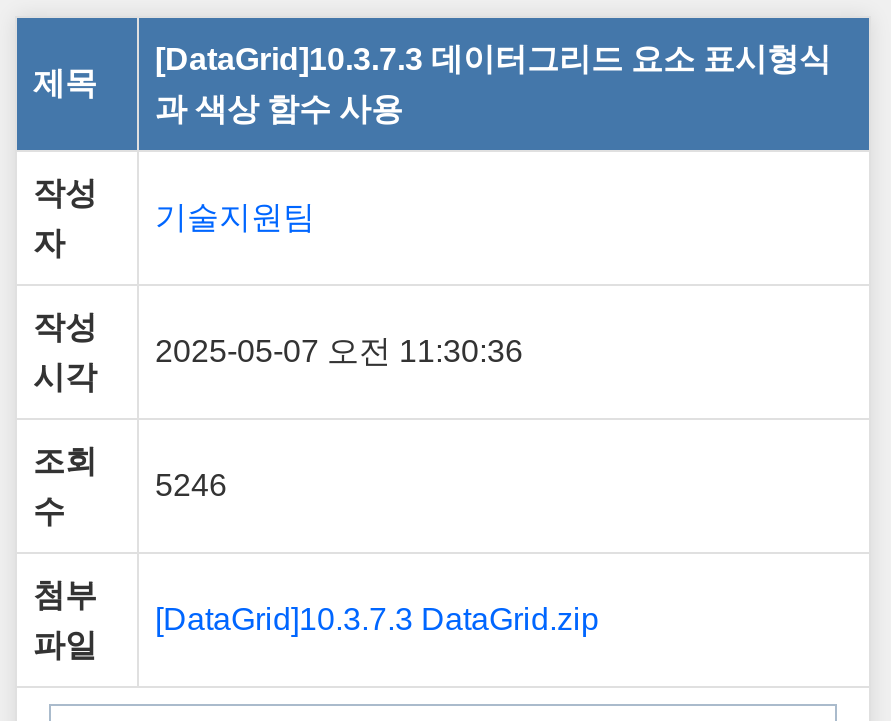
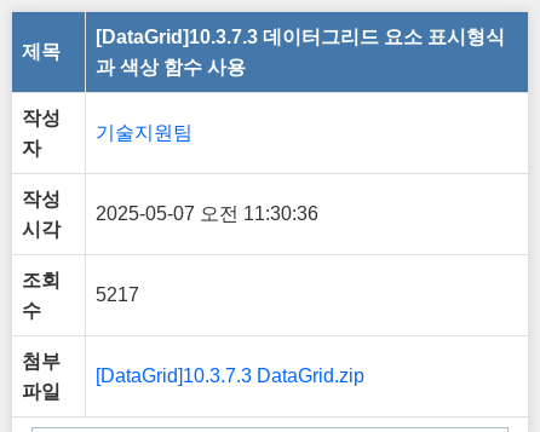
[155,468,227,502] 5246 -> [96,284,139,305] 5217

